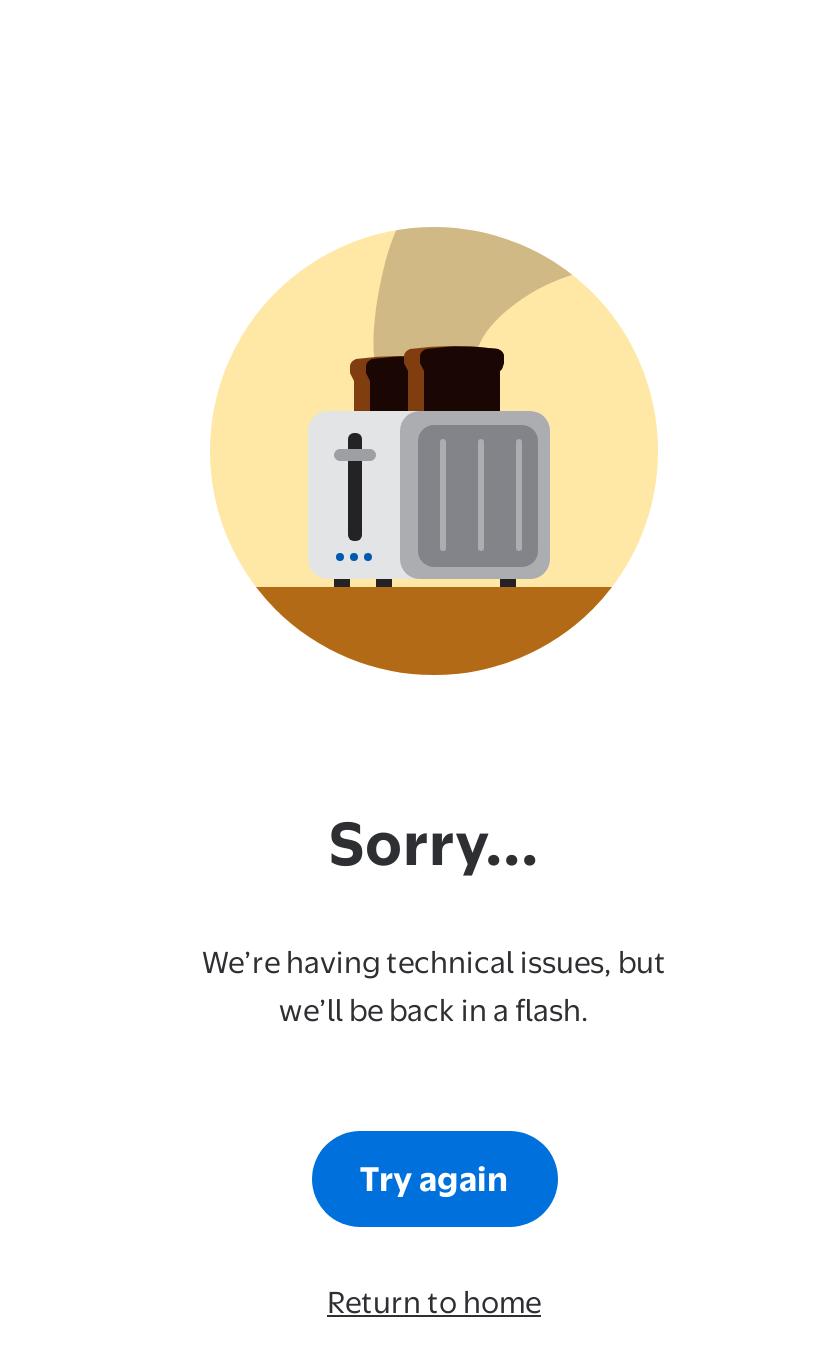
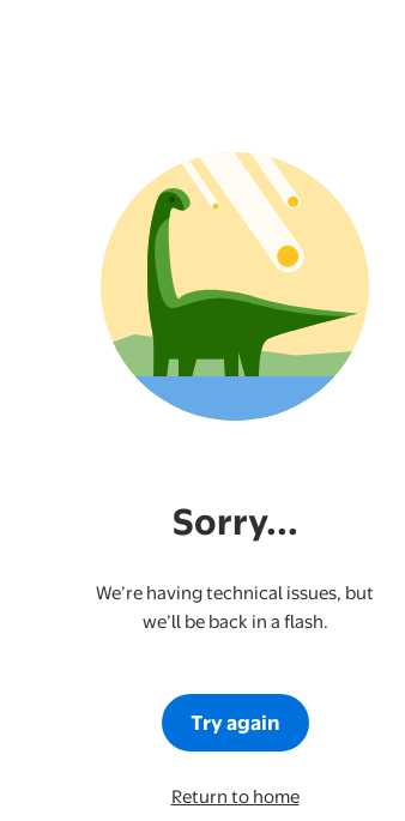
[232,227,632,677] [image] -> [113,153,357,422] [image]

